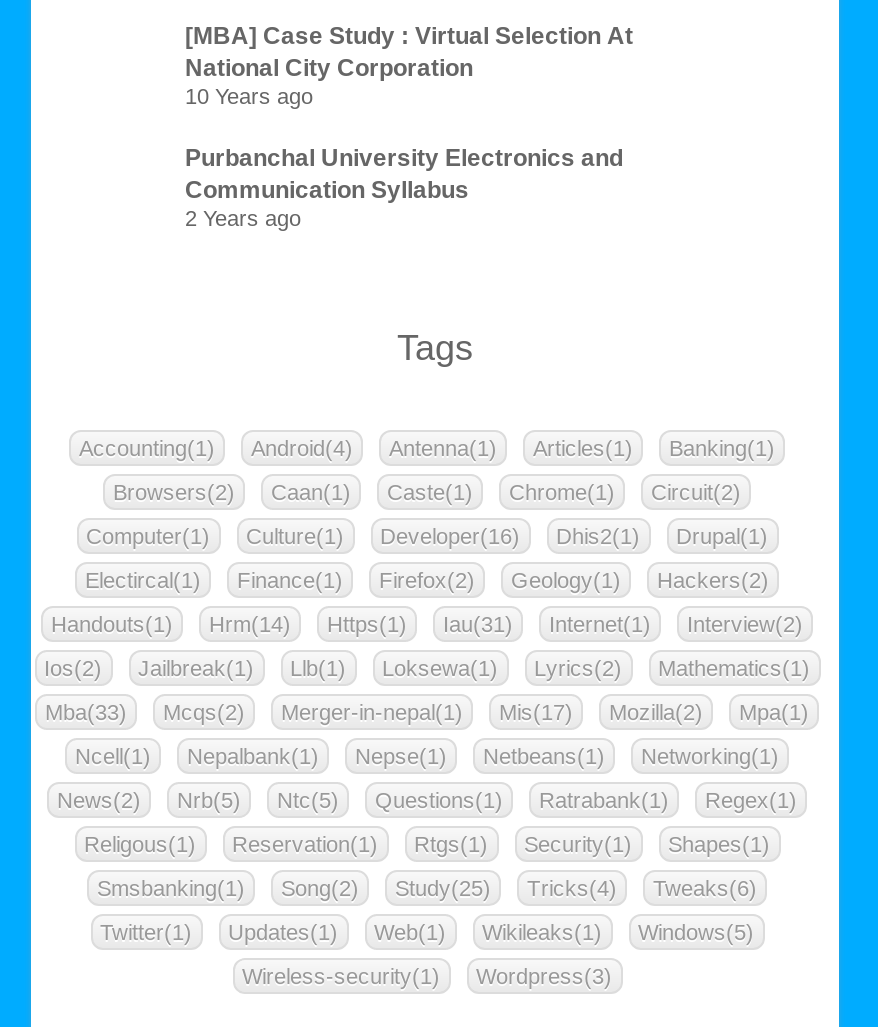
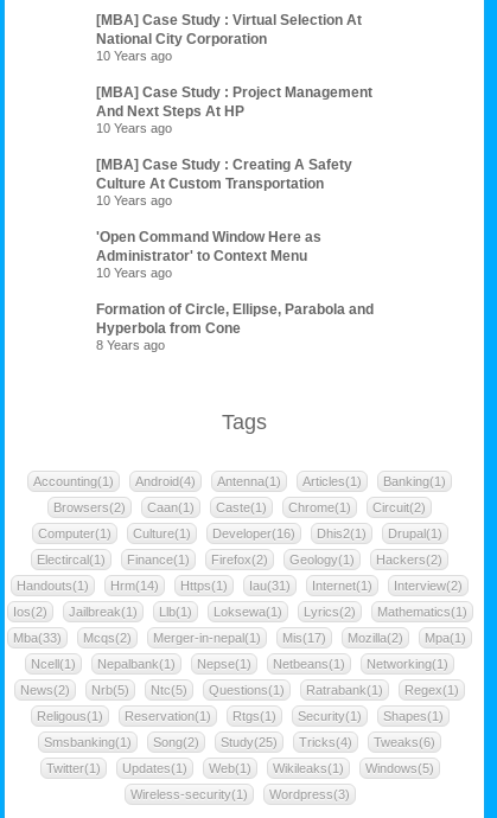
[185,144,623,230] Purbanchal University Electronics and | Communication Syllabus | 2 Years ago -> [96,84,374,352] [MBA] Case Study : Project Management | And Next Steps At HP | 10 Years ago | [MBA] Case Study : Creating A Safety | Culture At Custom Transportation | 10 Years ago | 'Open Command Window Here as | Administrator' to Context Menu | 10 Years ago | Formation of Circle, Ellipse, Parabola and | Hyperbola from Cone | 8 Years ago

